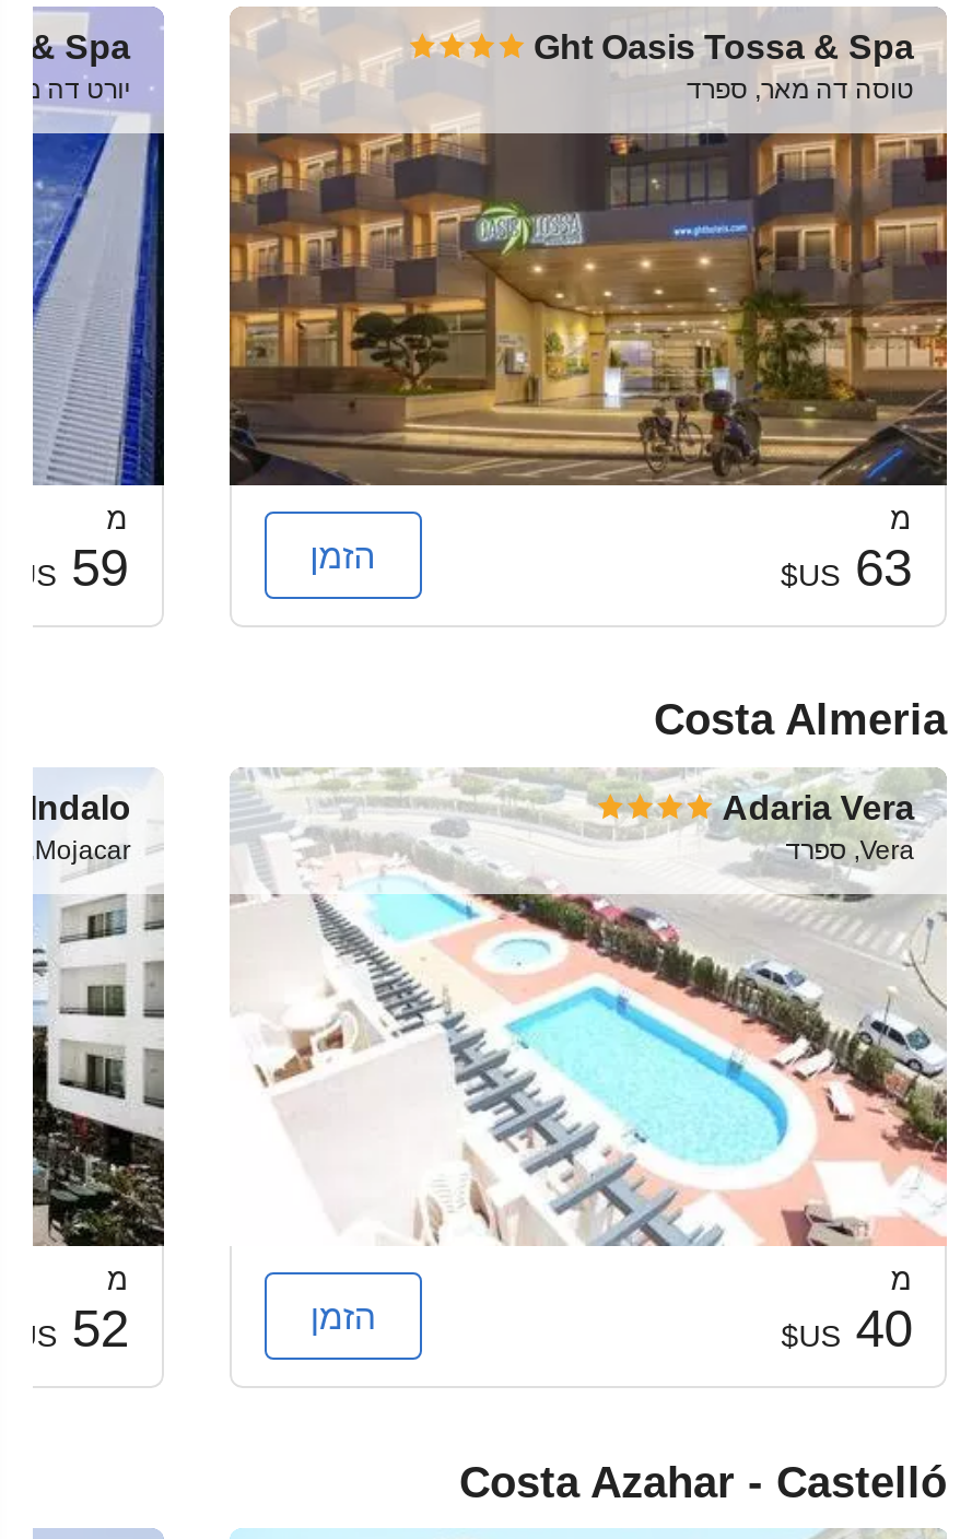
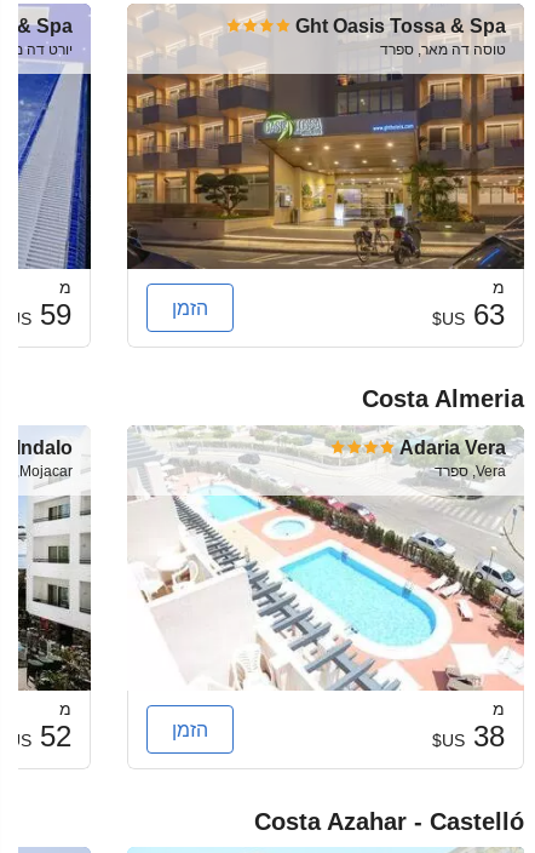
[799,1301,912,1360] US$ 40 -> [442,721,505,754] US$ 38

